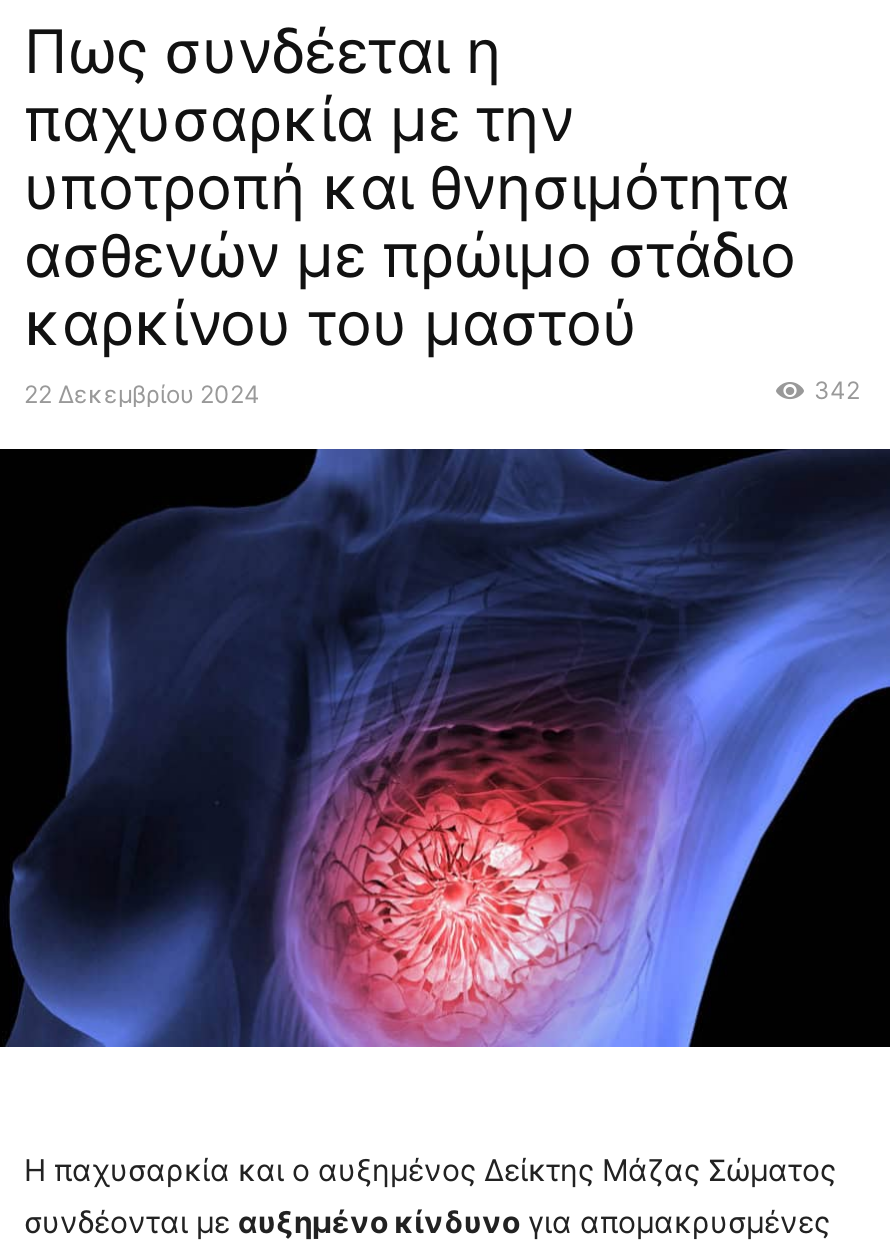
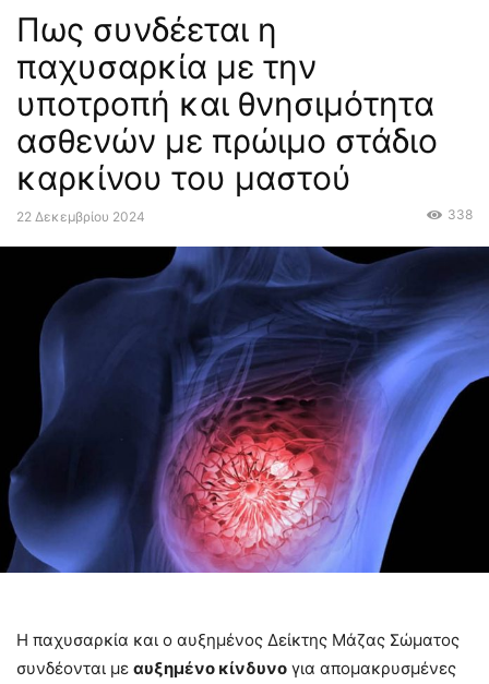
[814,375,860,405] 342 -> [448,206,473,223] 338

